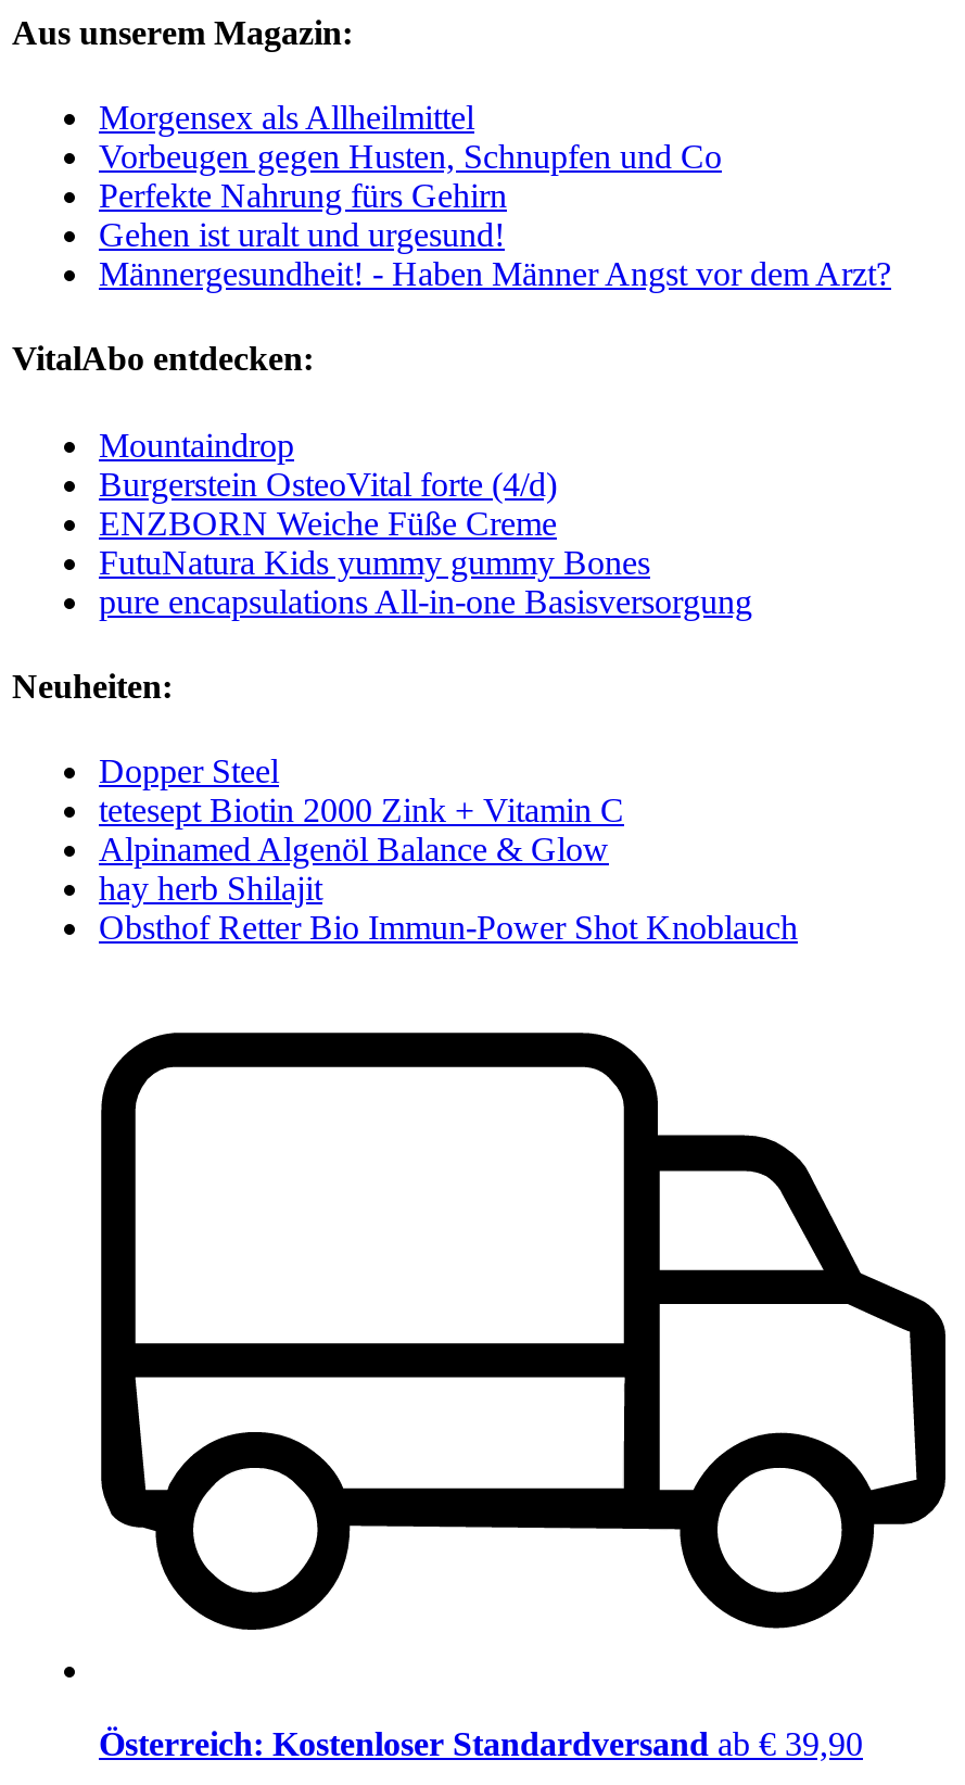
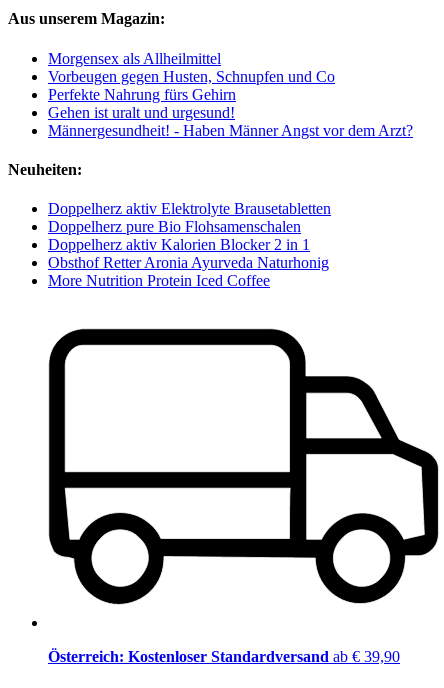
[12,341,752,619] VitalAbo entdecken: | Mountaindrop | Burgerstein OsteoVital forte (4/d) | ENZBORN Weiche Füße Creme | FutuNatura Kids yummy gummy Bones | pure encapsulations All-in-one Basisversorgung -> none
[99,753,798,946] Dopper Steel | tetesept Biotin 2000 Zink + Vitamin C | Alpinamed Algenöl Balance & Glow | hay herb Shilajit | Obsthof Retter Bio Immun-Power Shot Knoblauch -> [48,200,331,289] Doppelherz aktiv Elektrolyte Brausetabletten | Doppelherz pure Bio Flohsamenschalen | Doppelherz aktiv Kalorien Blocker 2 in 1 | Obsthof Retter Aronia Ayurveda Naturhonig | More Nutrition Protein Iced Coffee

